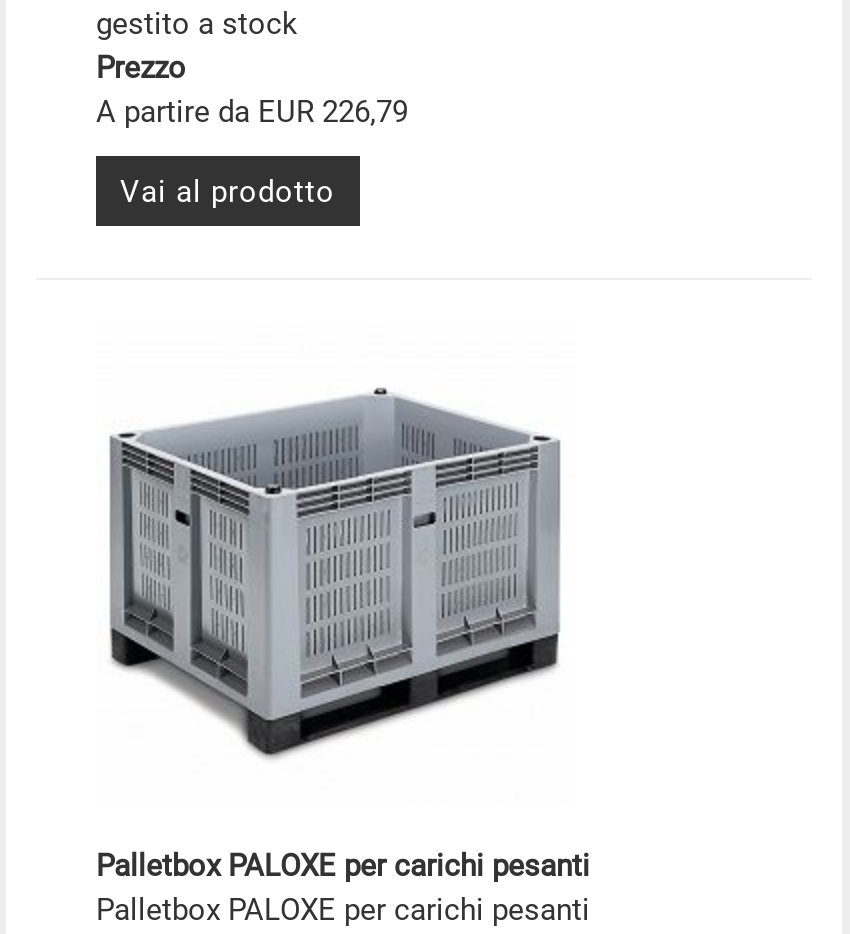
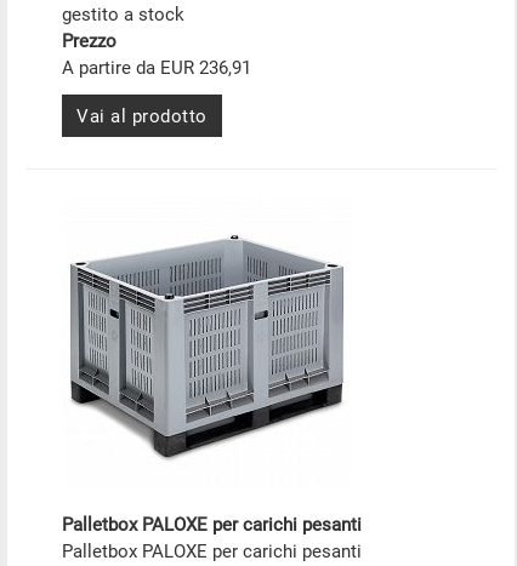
[96,94,408,130] A partire da EUR 226,79 -> [62,57,251,79] A partire da EUR 236,91

